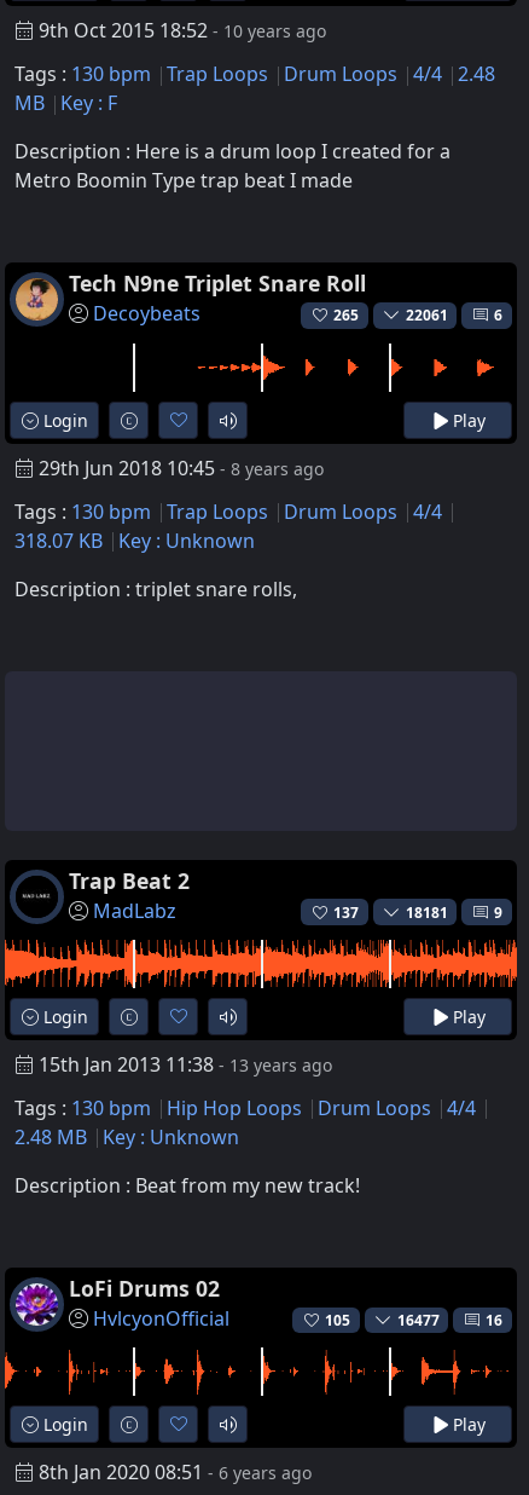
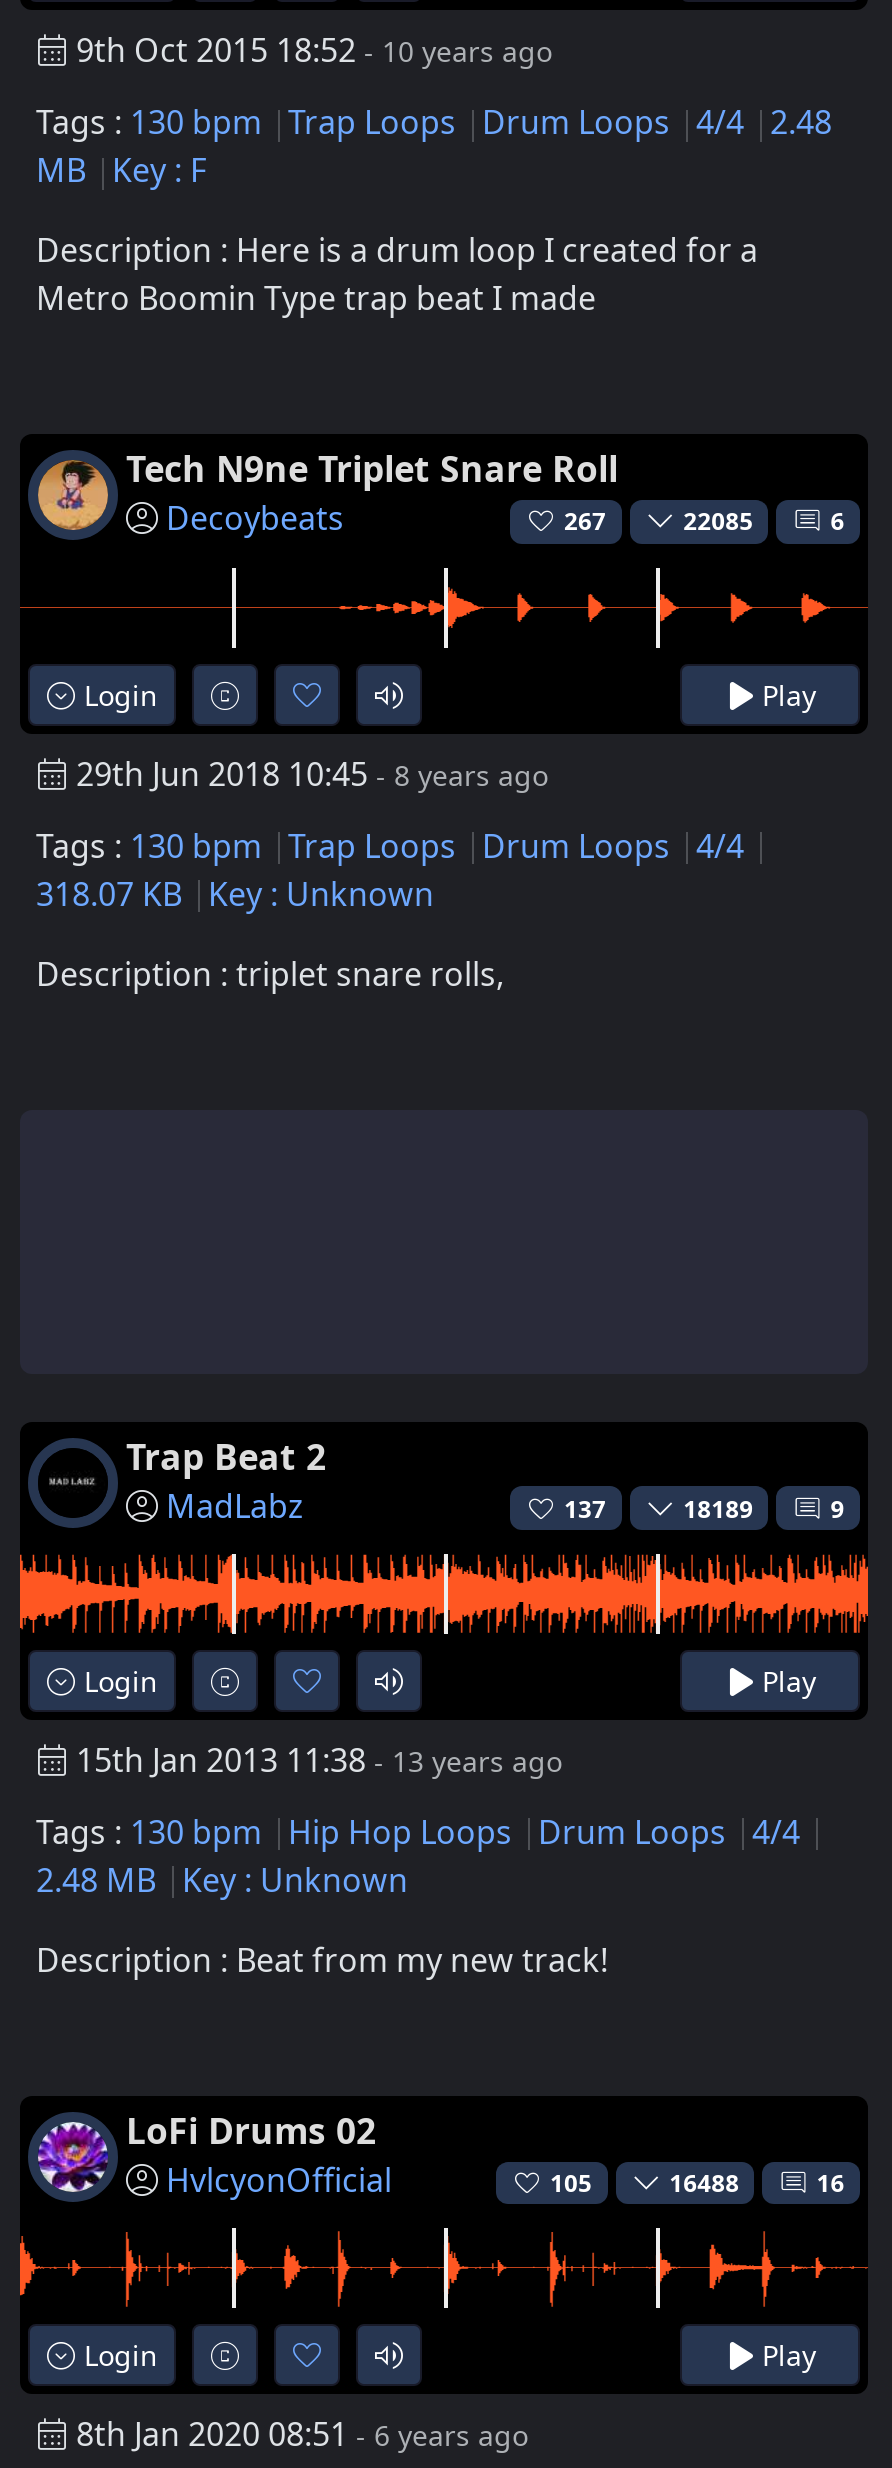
[333,305,359,326] 265 -> [564,505,606,539] 267
[405,305,448,326] 22061 -> [683,505,753,539] 22085
[405,902,448,922] 18181 -> [683,1491,753,1525] 18189
[397,1310,439,1330] 16477 -> [669,2166,739,2200] 16488

